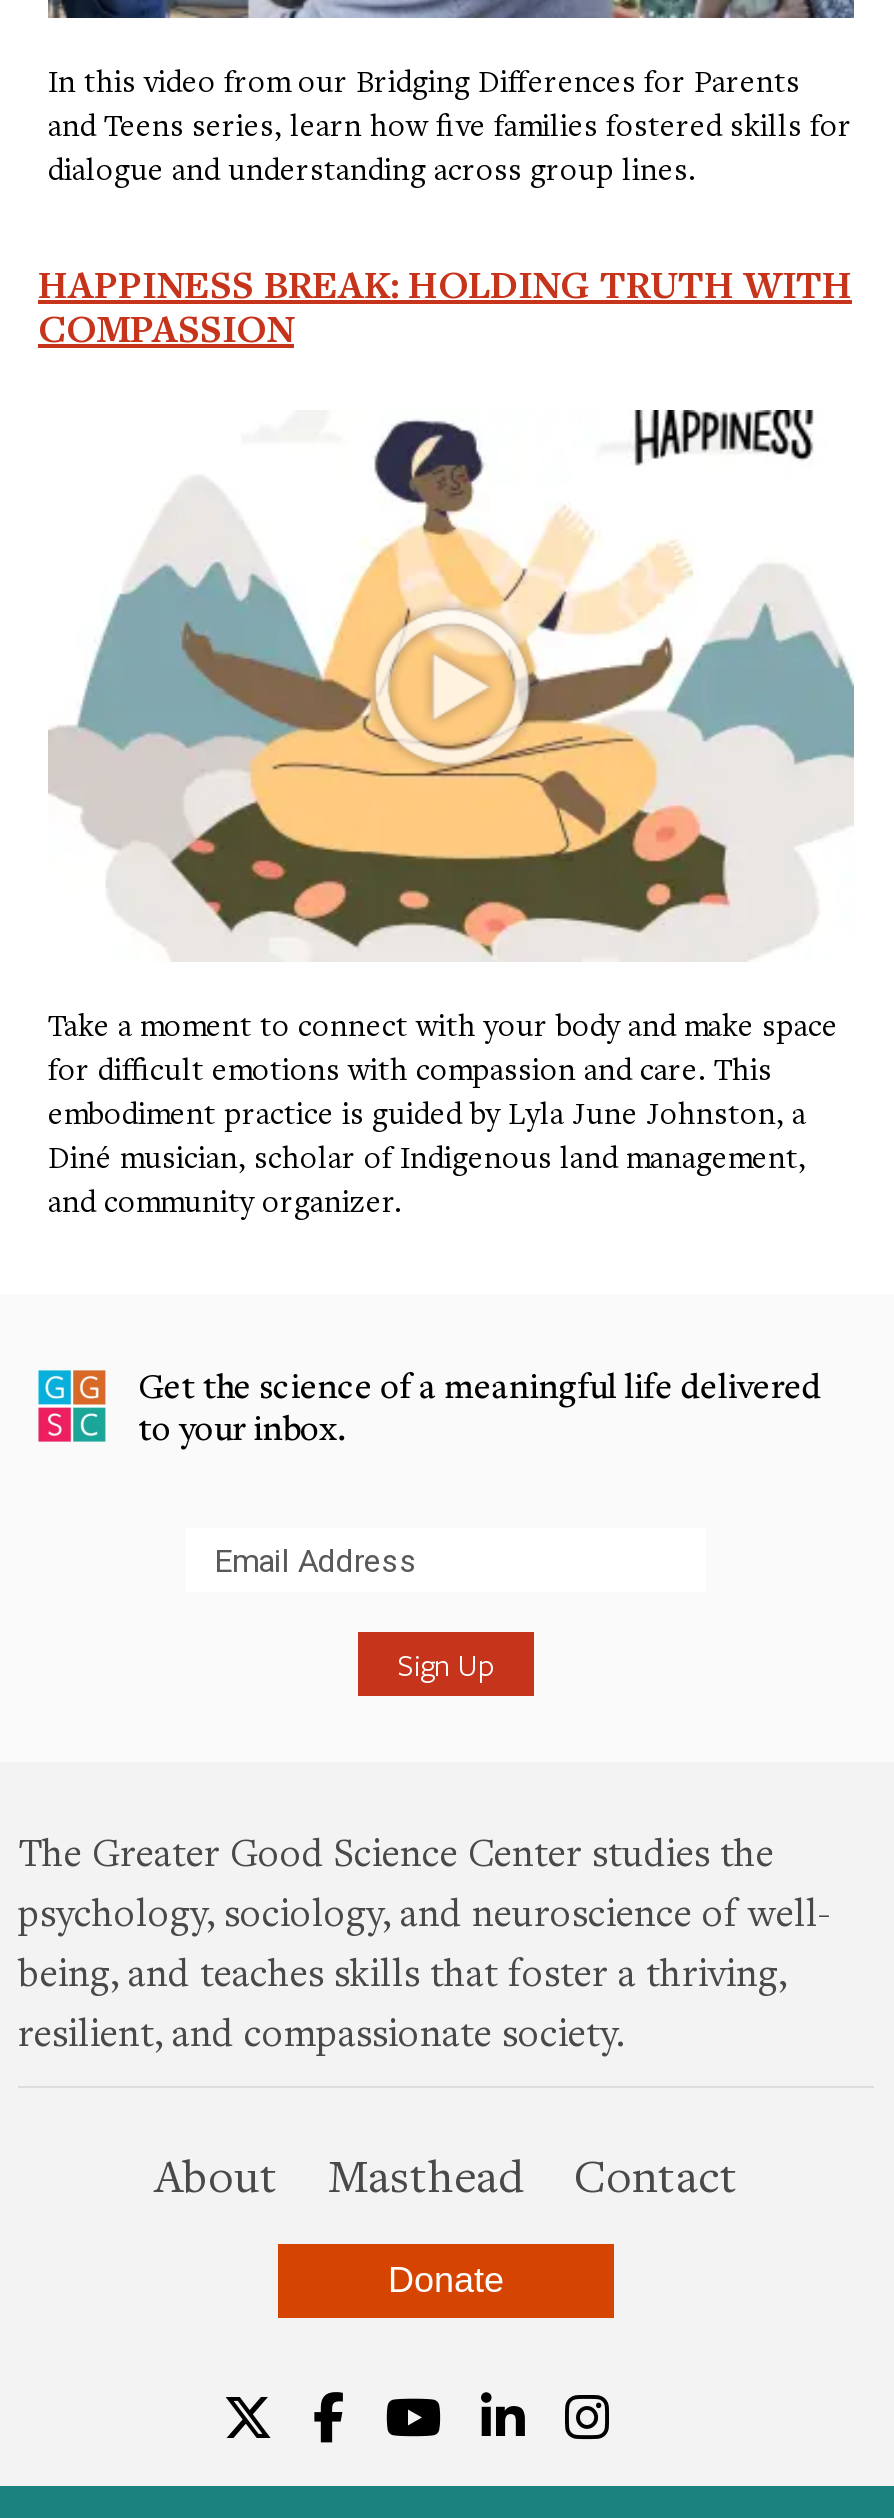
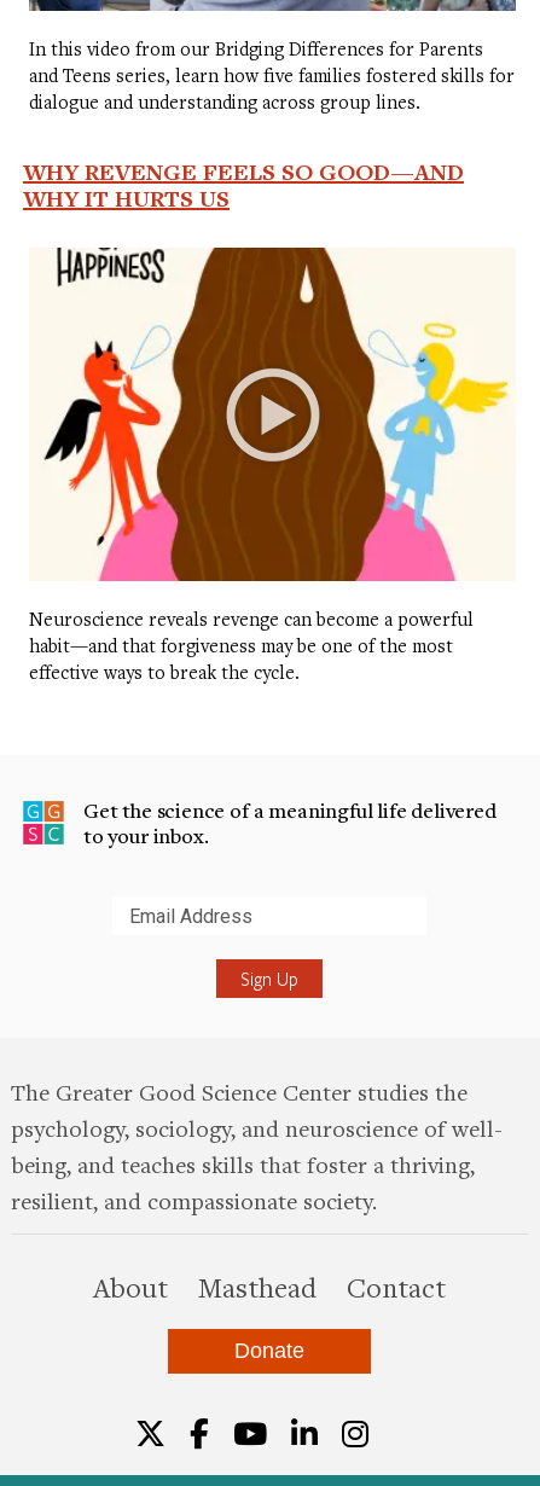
[38,258,852,354] HAPPINESS BREAK: HOLDING TRUTH WITH | COMPASSION -> [23,156,464,214] WHY REVENGE FEELS SO GOOD—AND | WHY IT HURTS US
[48,408,856,1220] [image] | Take a moment to connect with your body and make space | for difficult emotions with compassion and care. This | embodiment practice is guided by Lyla June Johnston, a | Diné musician, scholar of Indigenous land management, | and community organizer. -> [29,246,516,684] [image] | Neuroscience reveals revenge can become a powerful | habit—and that forgiveness may be one of the most | effective ways to break the cycle.

